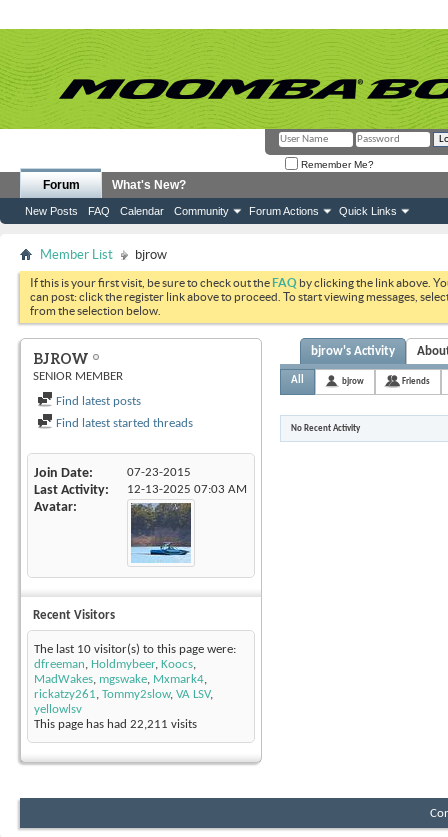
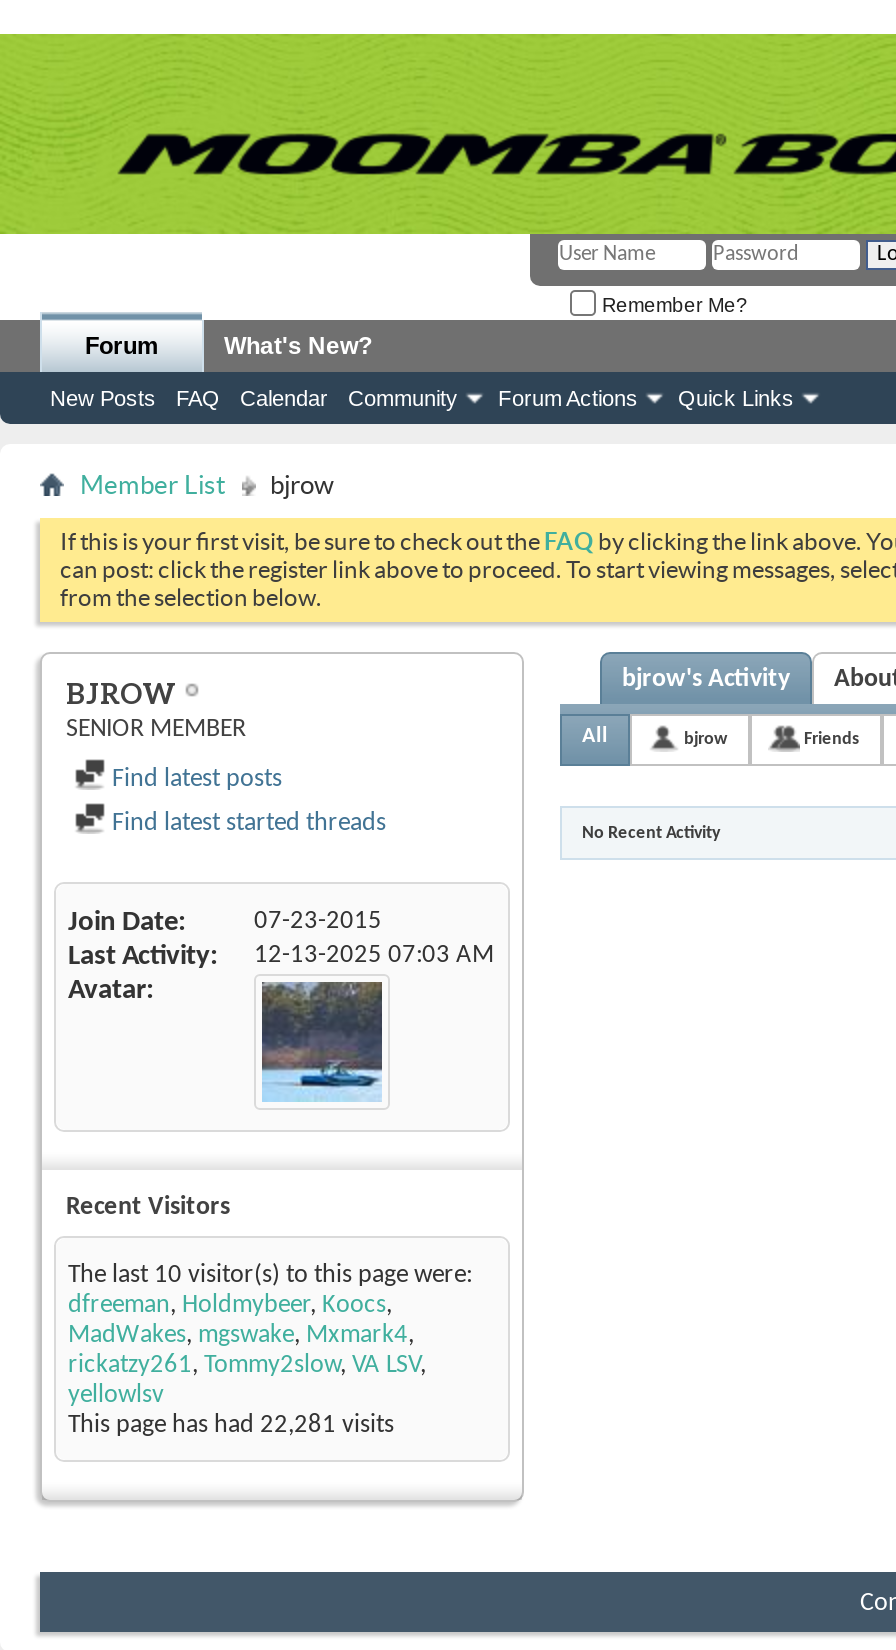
[34,718,197,731] This page has had 22,211 visits -> [68,1413,394,1439] This page has had 22,281 visits

